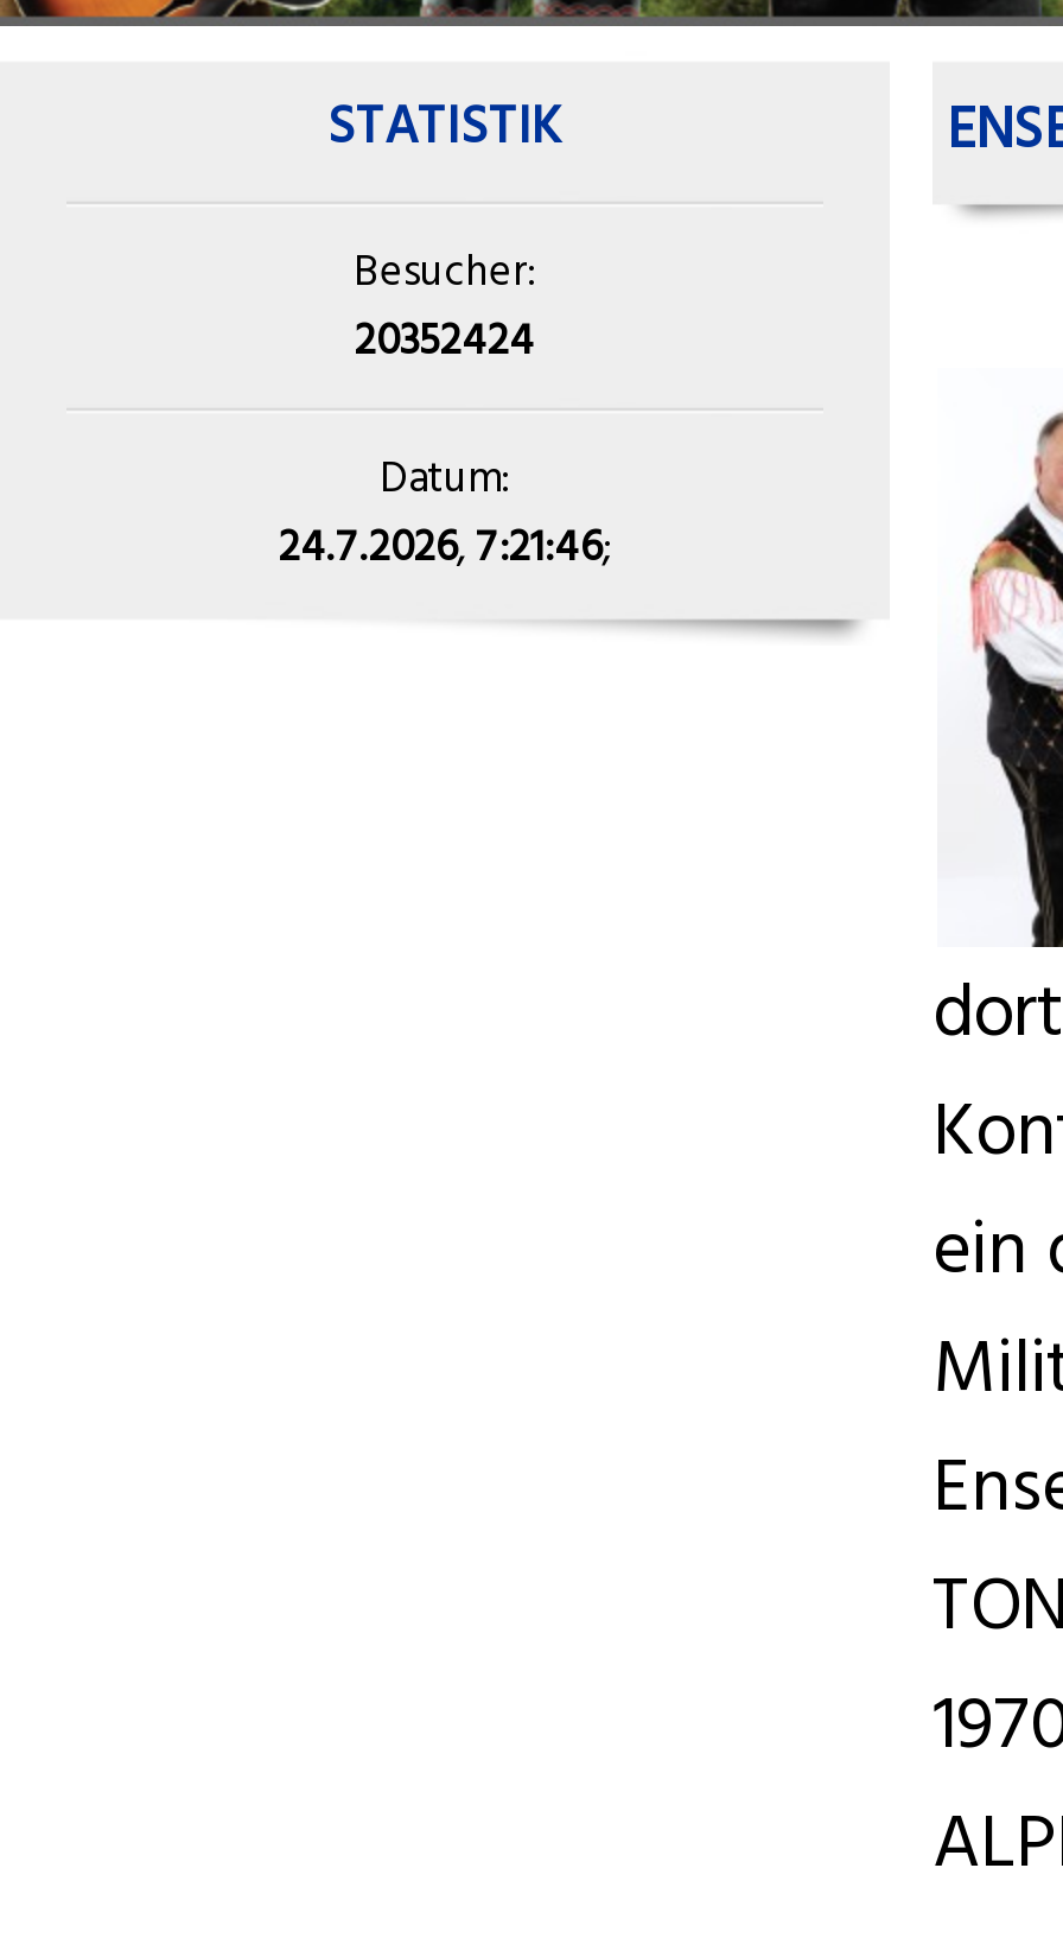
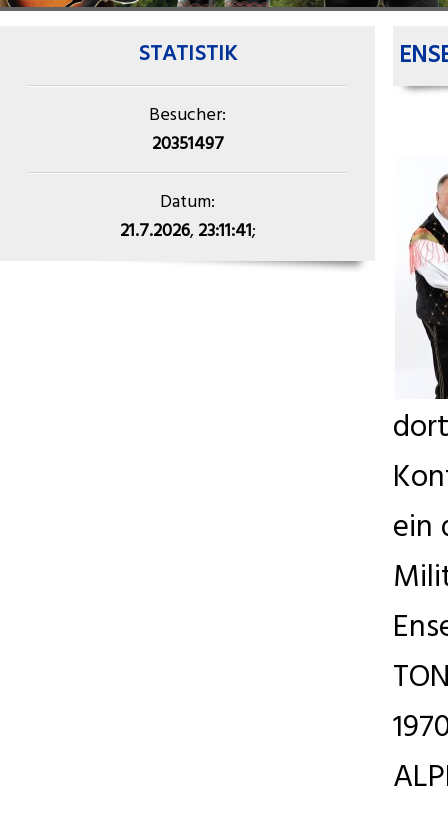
[355,309,535,377] 20352424 -> [151,130,223,159] 20351497
[279,515,611,584] 24.7.2026, 7:21:46; -> [119,217,255,246] 21.7.2026, 23:11:41;

